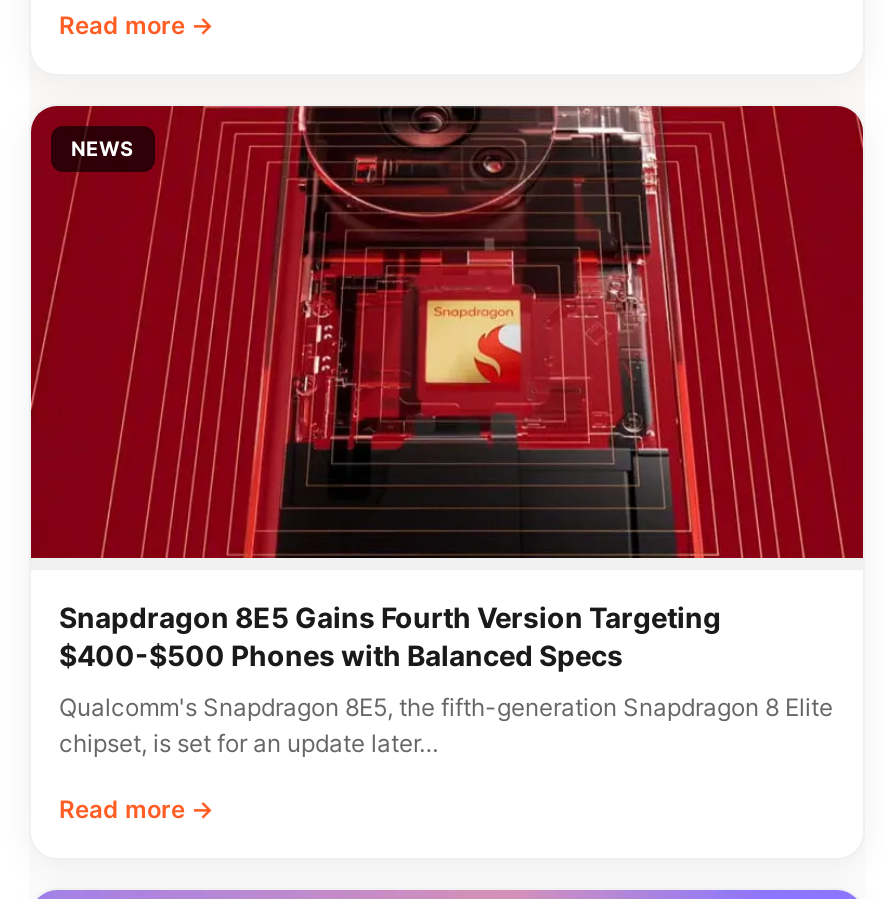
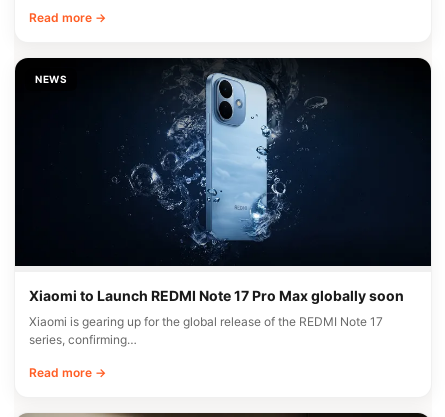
[29,104,865,672] [image] | Snapdragon 8E5 Gains Fourth Version Targeting | $400-$500 Phones with Balanced Specs -> [14,57,432,304] [image] | Xiaomi to Launch REDMI Note 17 Pro Max globally soon
[59,692,833,758] Qualcomm's Snapdragon 8E5, the fifth-generation Snapdragon 8 Elite | chipset, is set for an update later… -> [29,314,383,347] Xiaomi is gearing up for the global release of the REDMI Note 17 | series, confirming…

